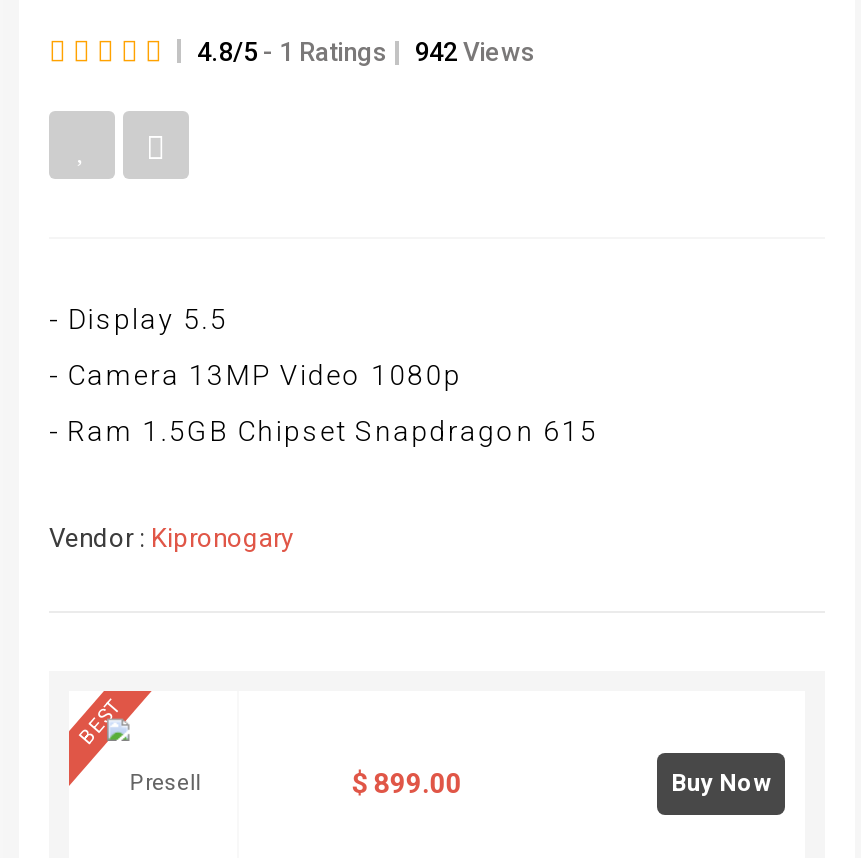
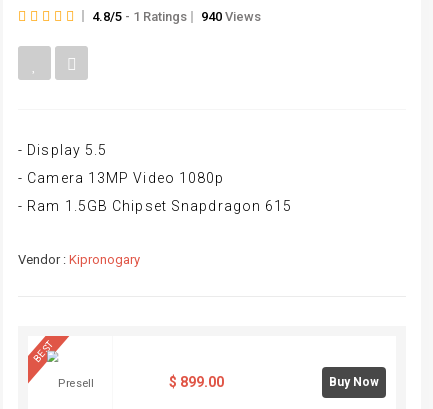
[197,37,535,67] 4.8/5 - 1 Ratings 942 Views -> [92,9,261,24] 4.8/5 - 1 Ratings 940 Views

